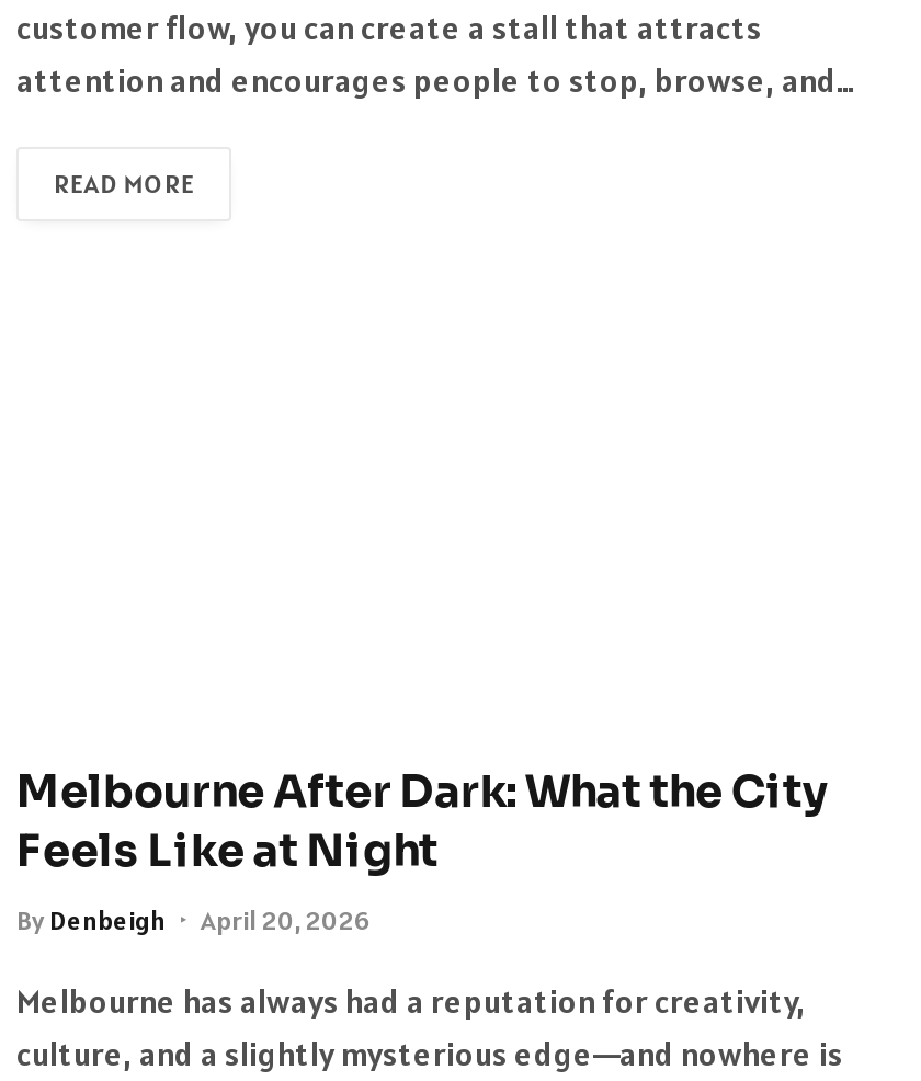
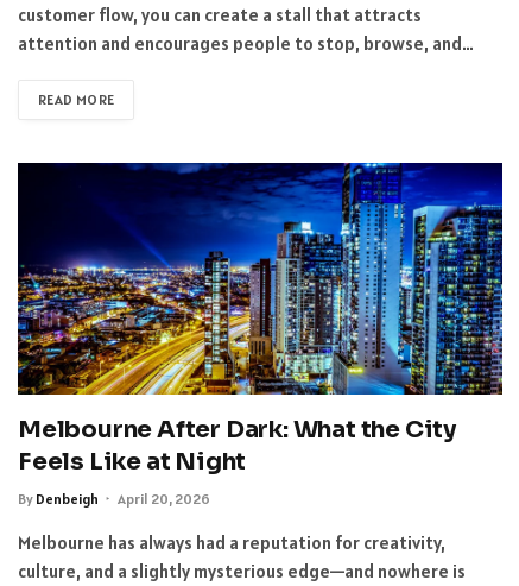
none -> [17,162,504,396] [image]

